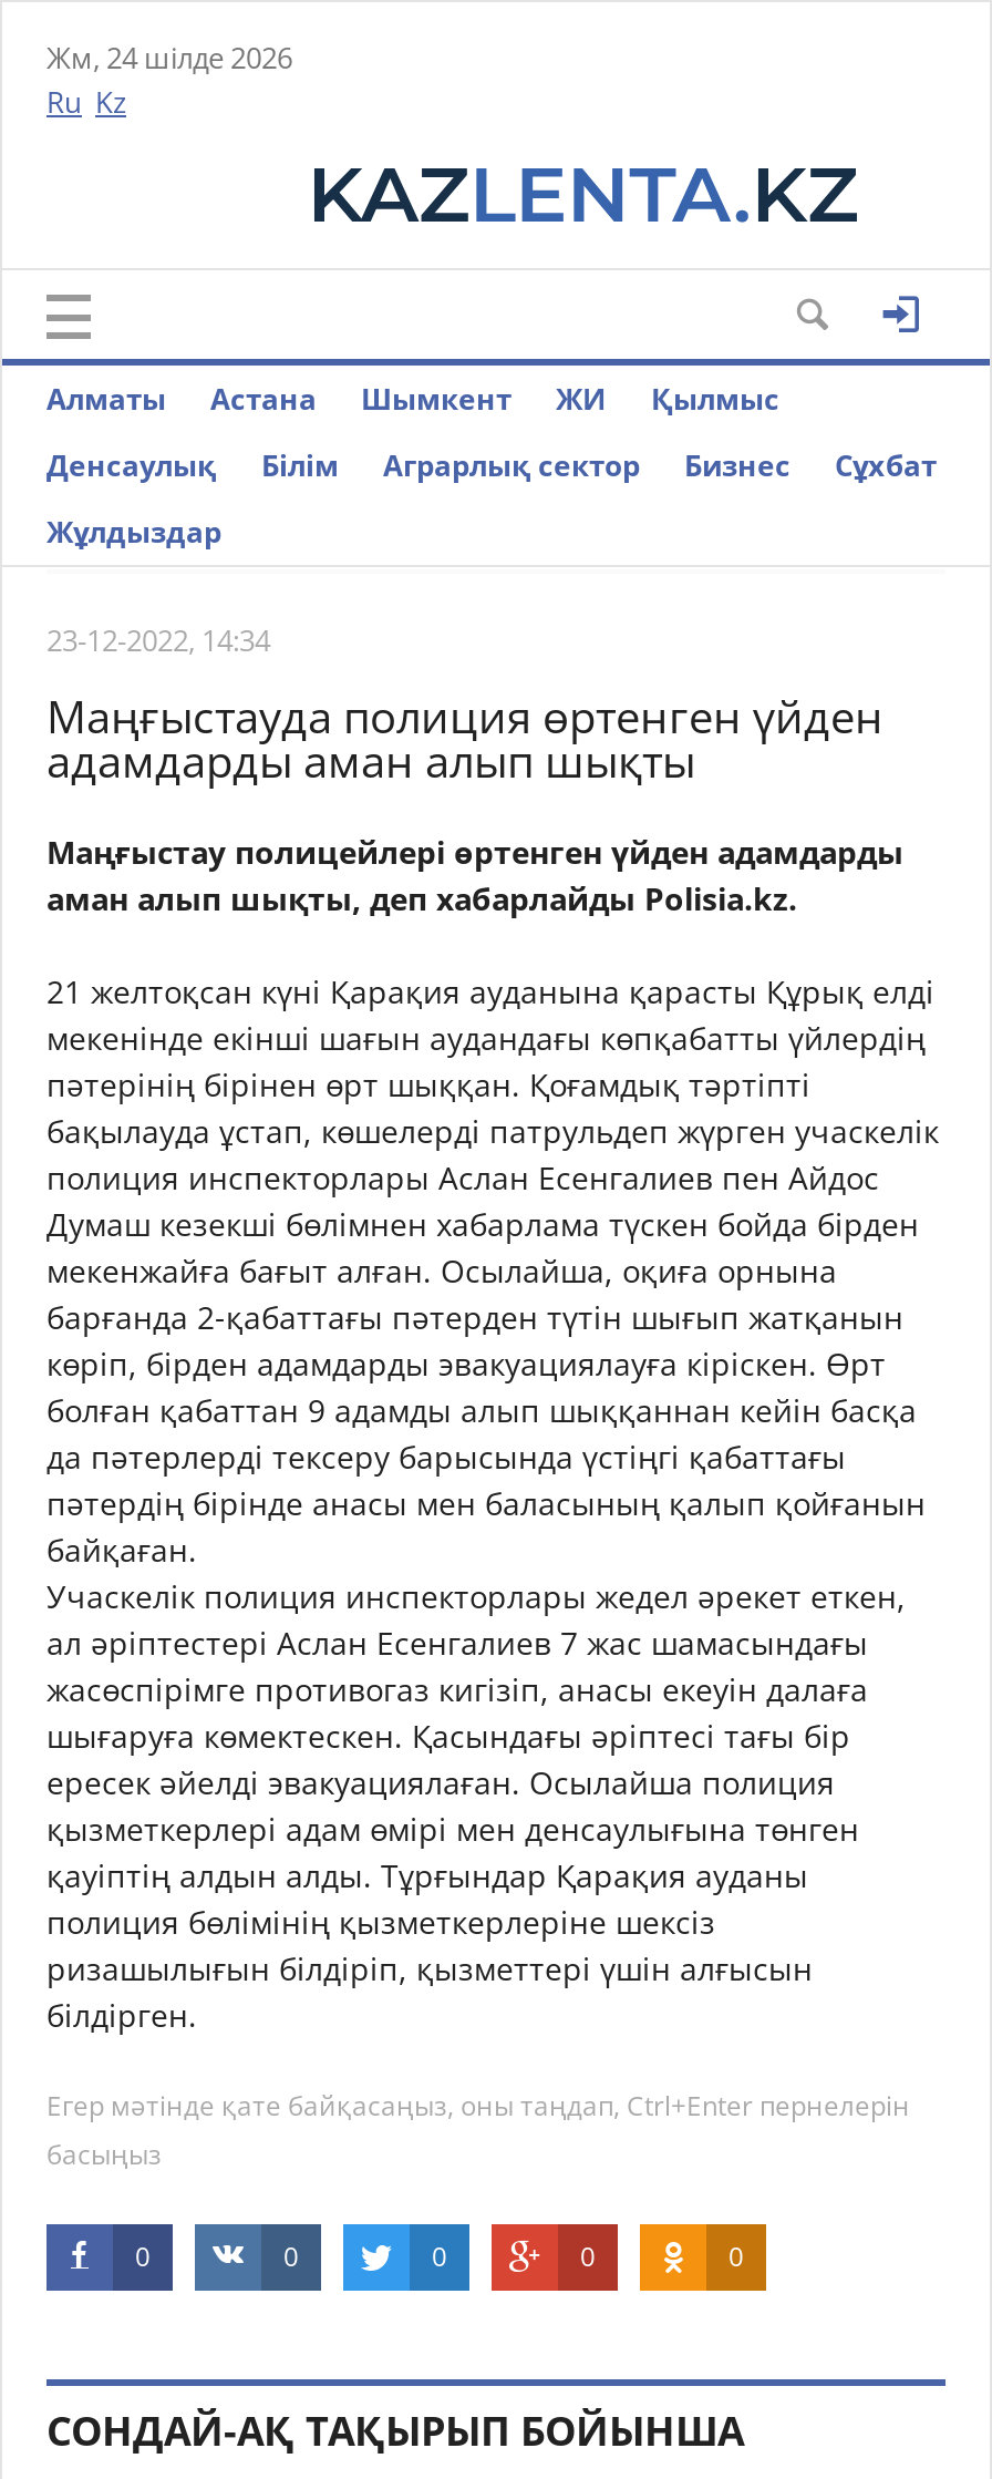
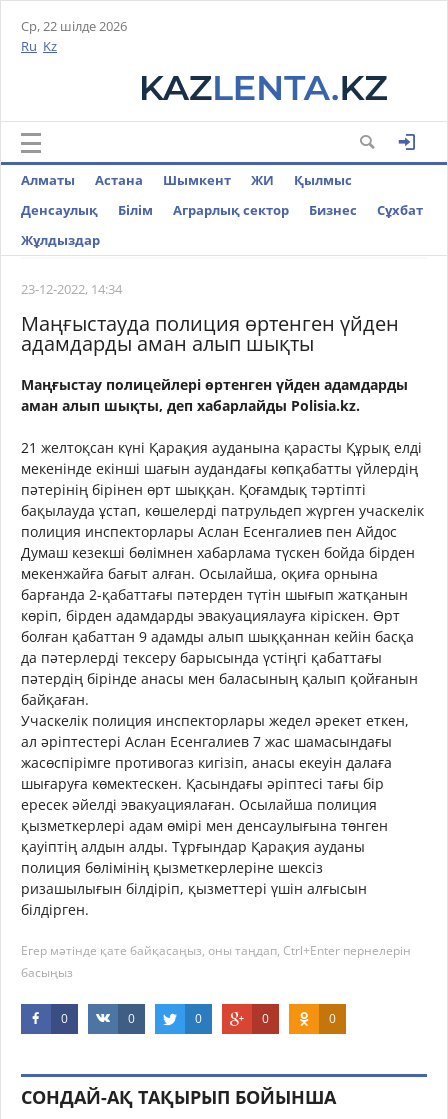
[46,38,292,78] Жм, 24 шілде 2026 -> [21,17,127,35] Ср, 22 шілде 2026

